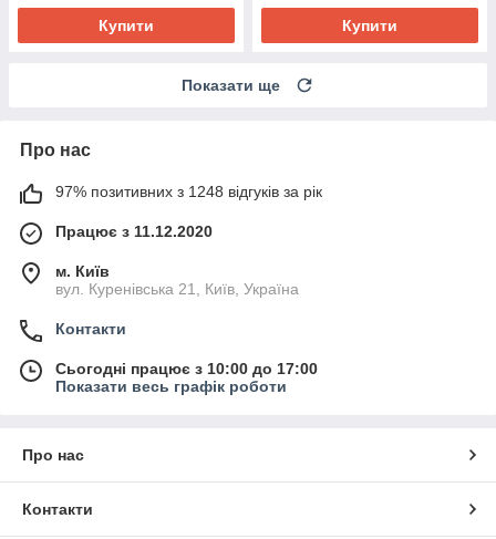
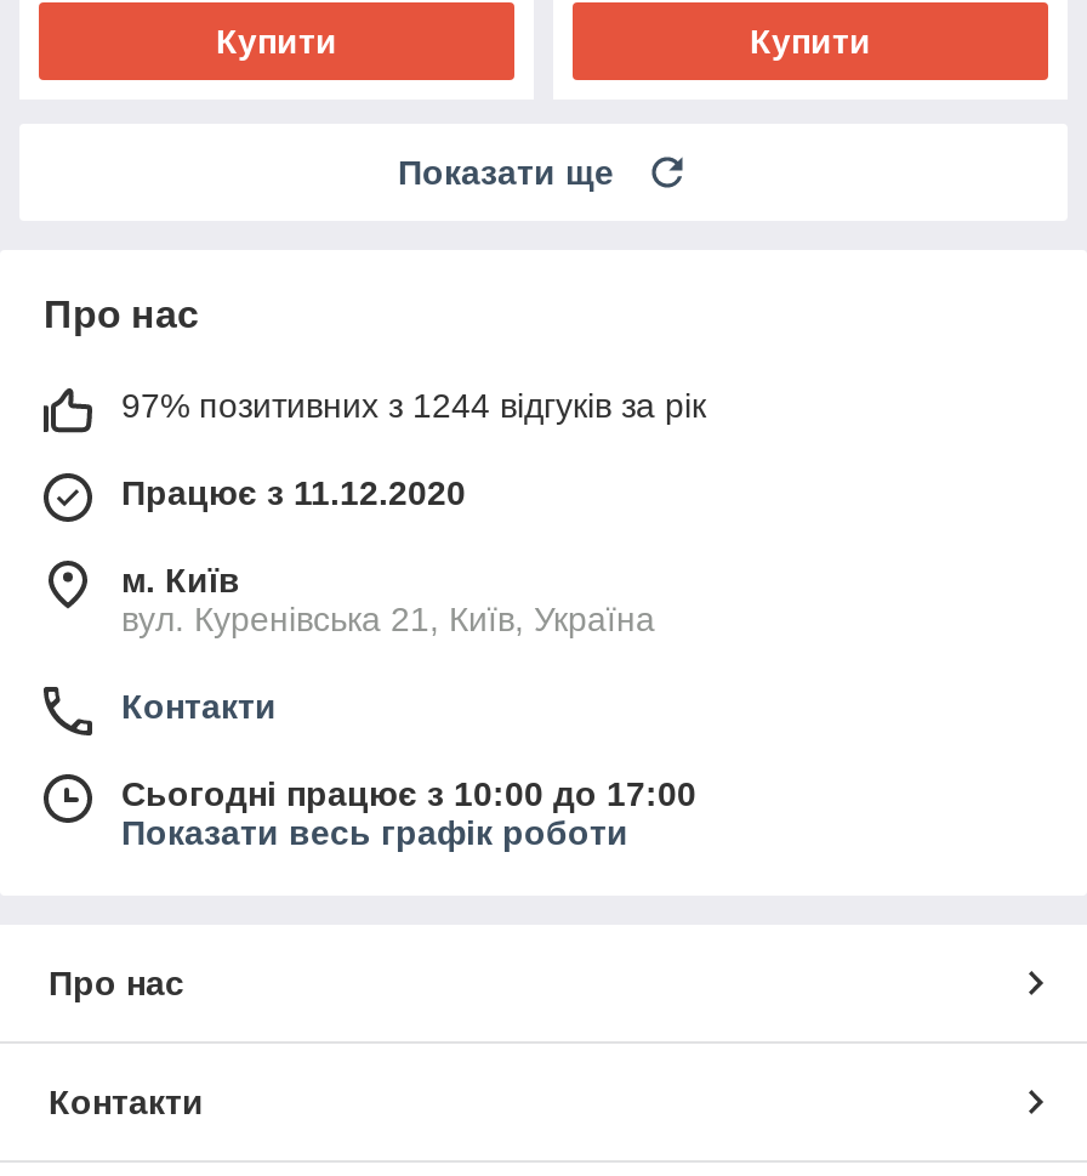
[55,182,322,200] 97% позитивних з 1248 відгуків за рік -> [121,385,706,424] 97% позитивних з 1244 відгуків за рік

